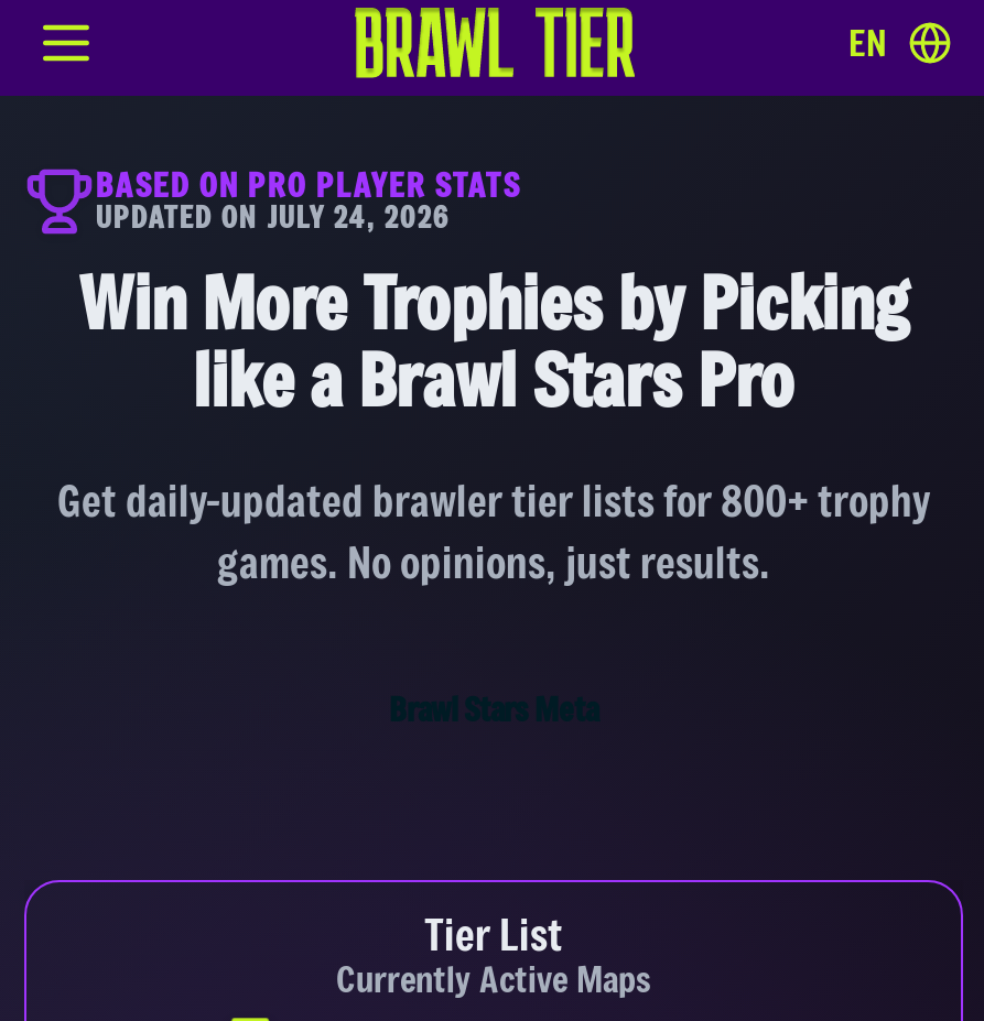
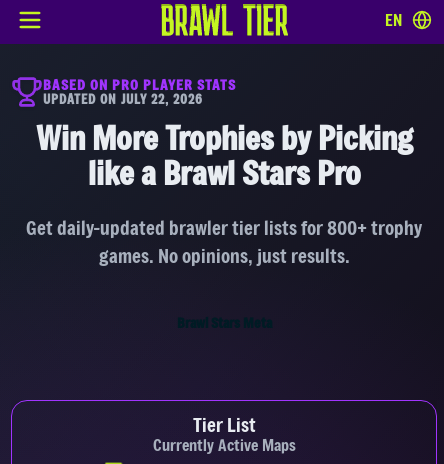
[95,199,450,237] UPDATED ON JULY 24, 2026 -> [43,91,203,108] UPDATED ON JULY 22, 2026

